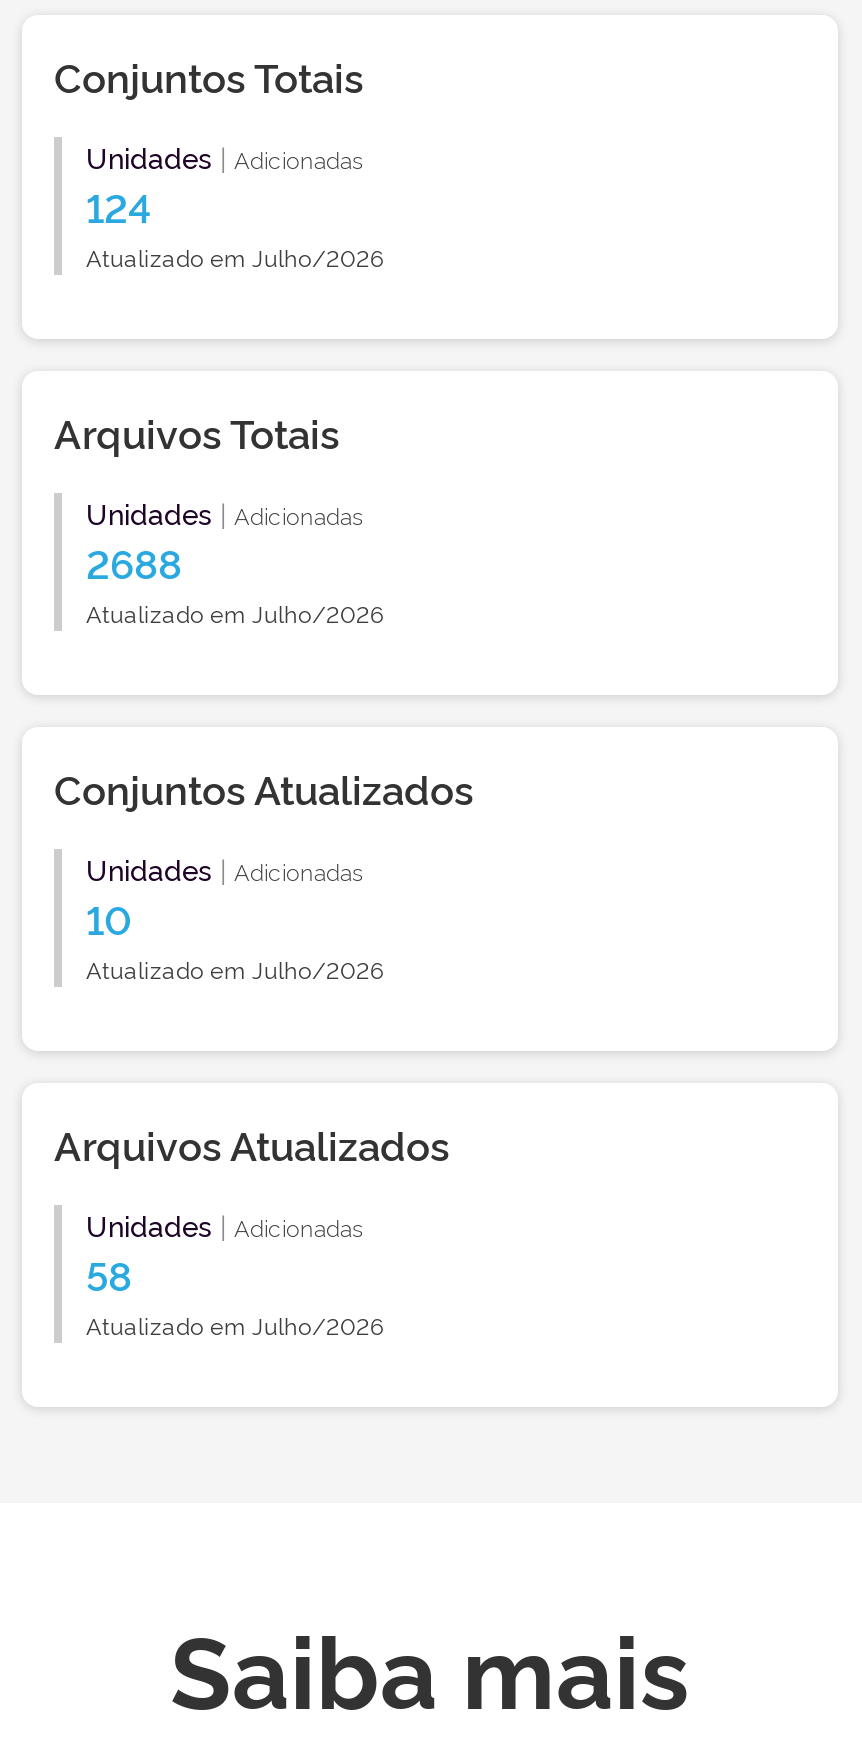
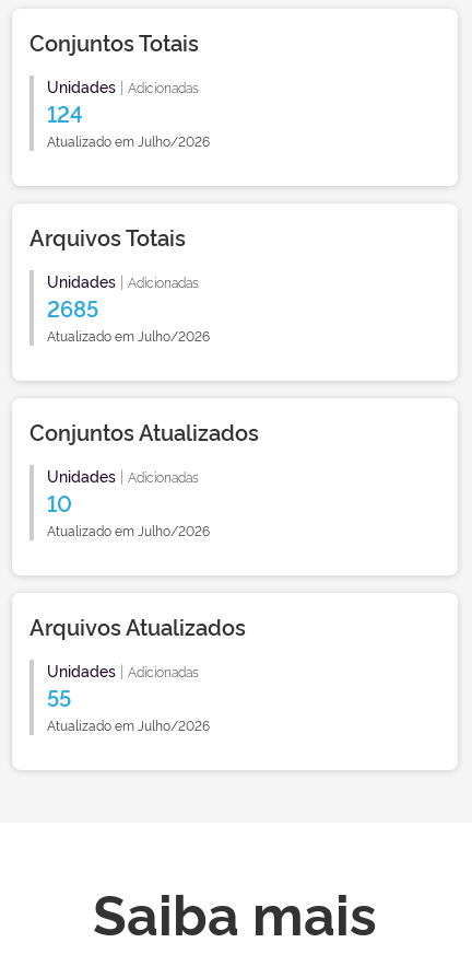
[86,532,182,588] 2688 -> [47,292,98,322] 2685
[86,1244,132,1300] 58 -> [47,681,71,712] 55

